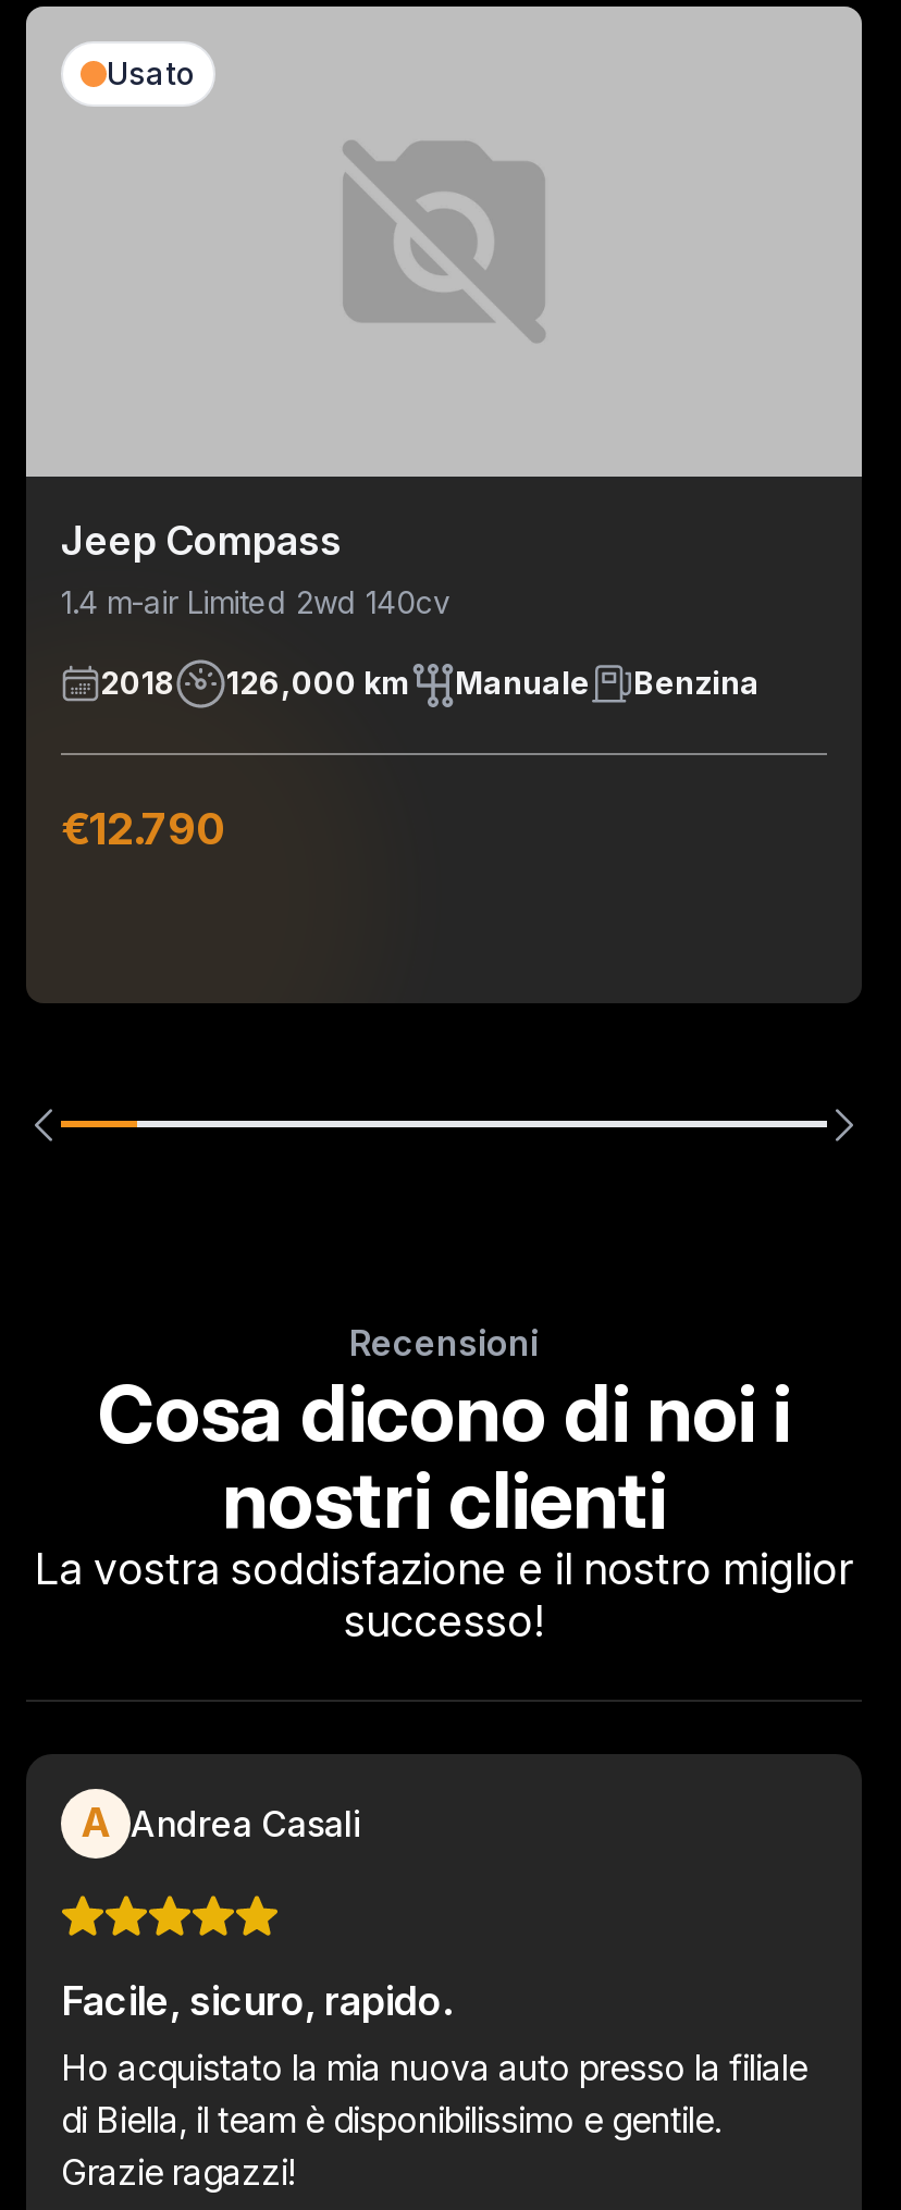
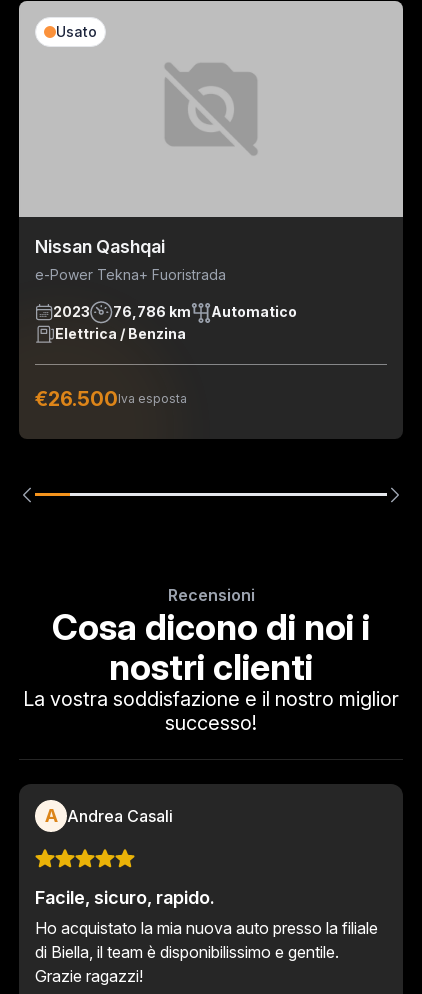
[61,518,450,620] Jeep Compass | 1.4 m-air Limited 2wd 140cv -> [35,236,226,283] Nissan Qashqai | e-Power Tekna+ Fuoristrada
[100,665,760,702] 2018 | 126,000 km | Manuale | Benzina -> [53,303,297,342] 2023 | 76,786 km | Automatico | Elettrica / Benzina
[61,803,226,855] €12.790 -> [35,387,187,411] €26.500Iva esposta

